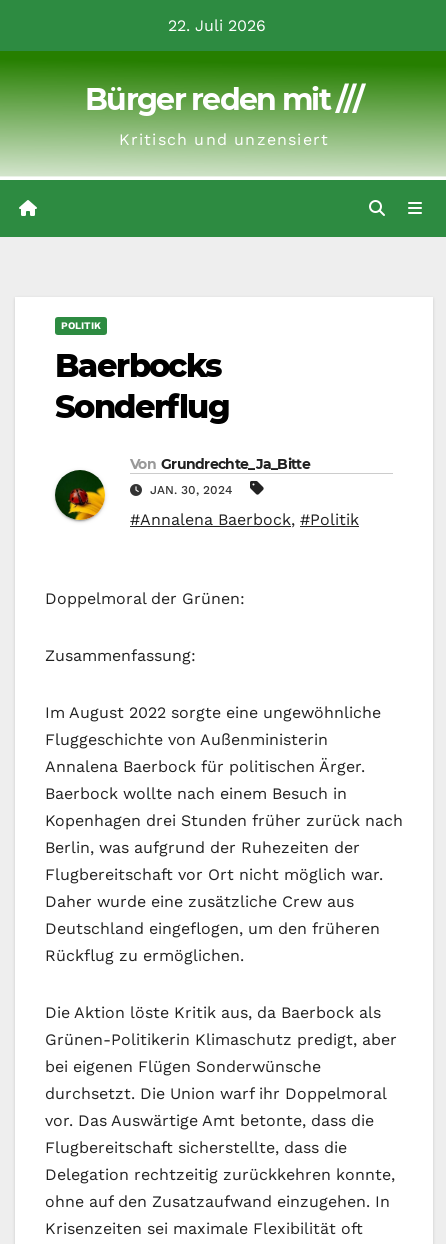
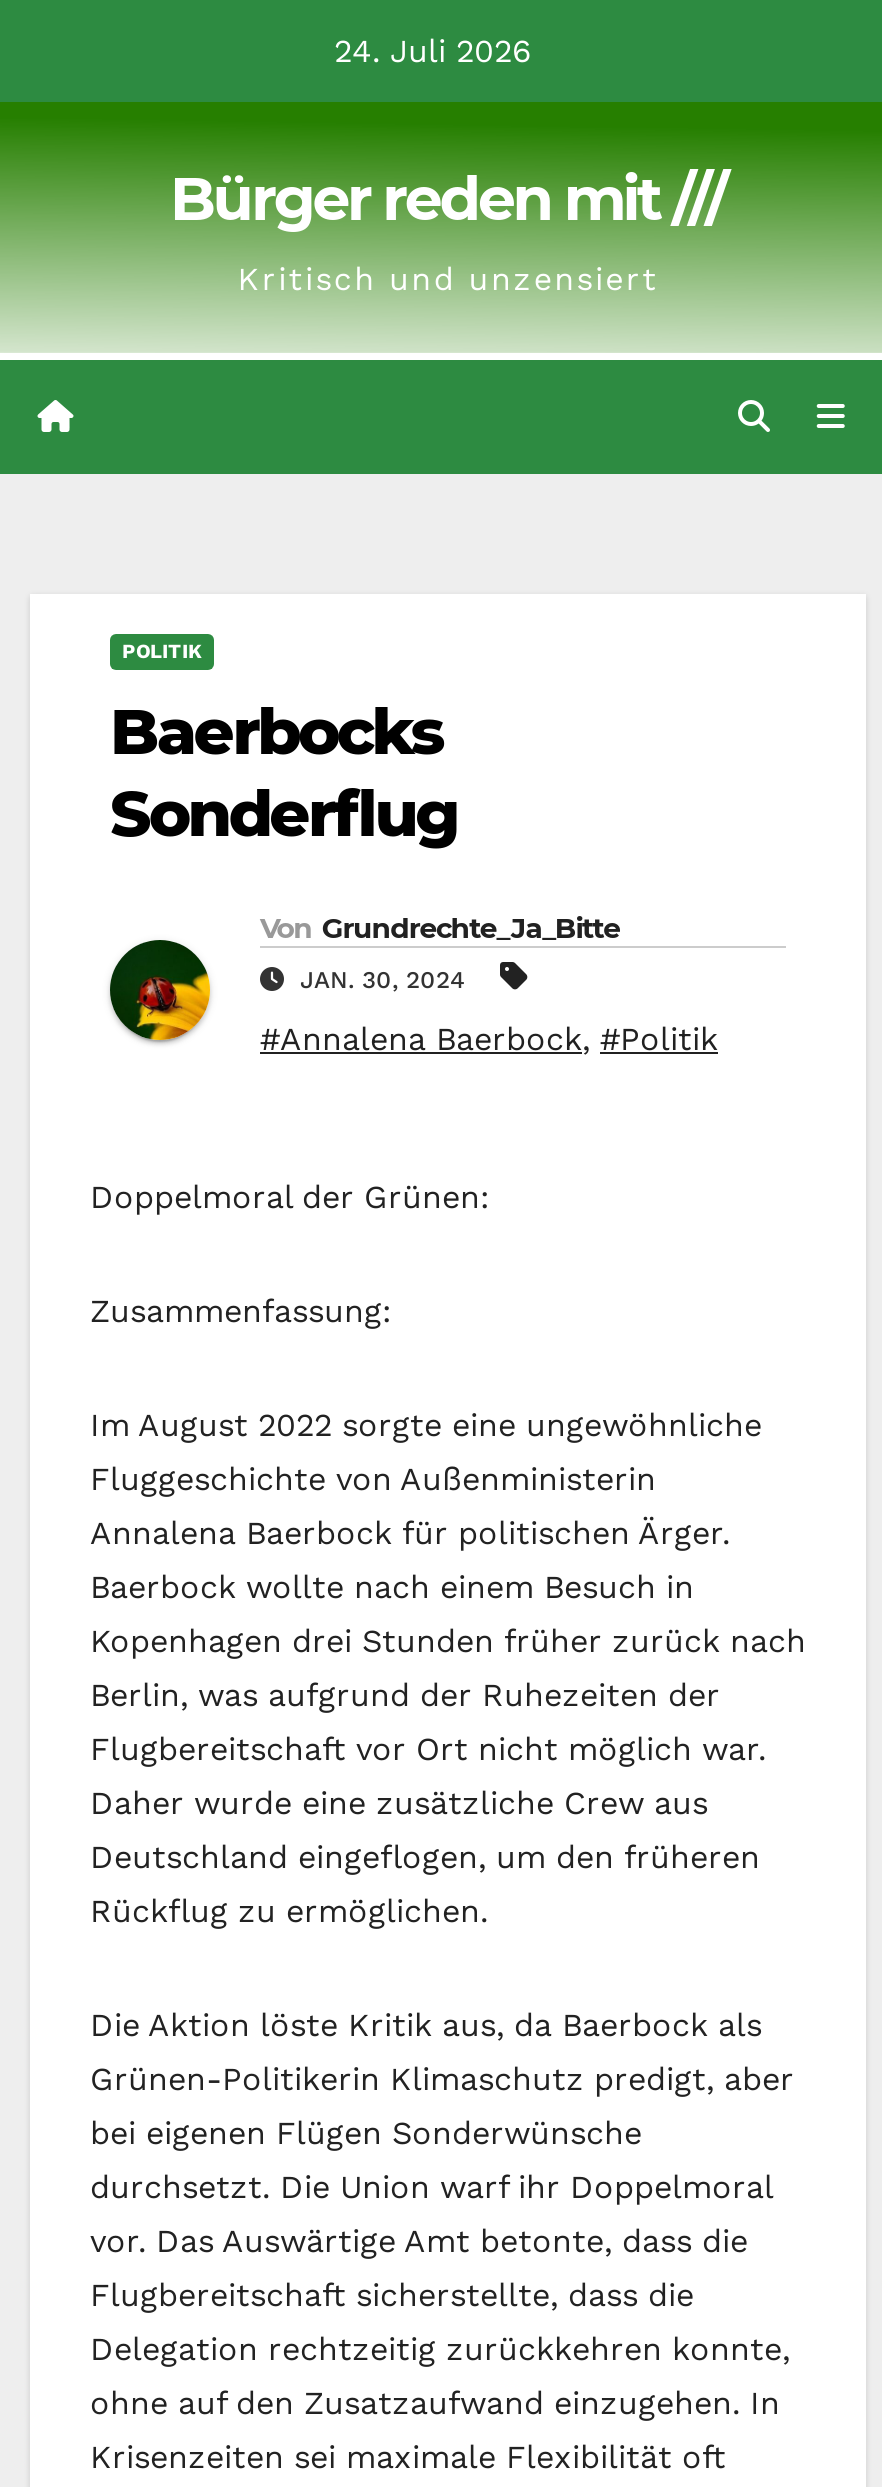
[167,16,265,35] 22. Juli 2026 -> [334,32,532,70] 24. Juli 2026

